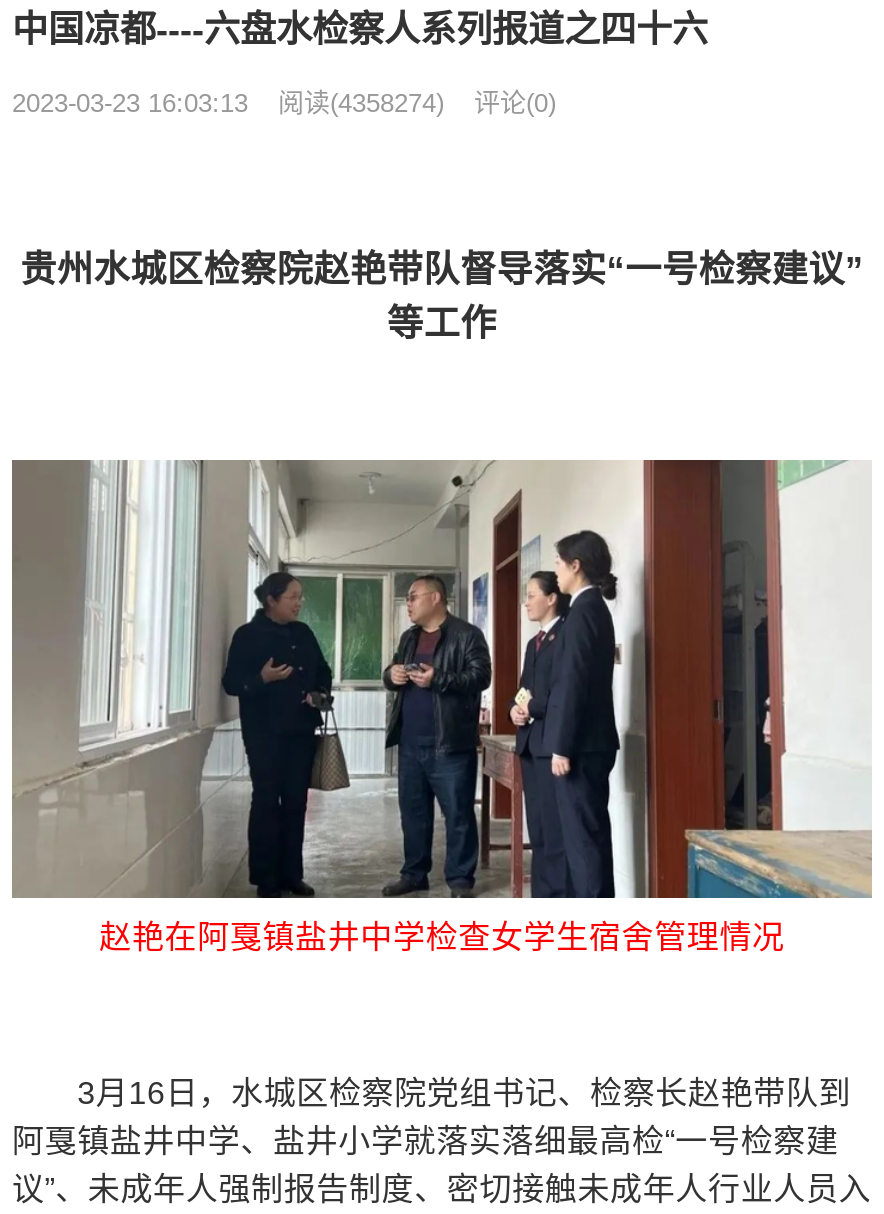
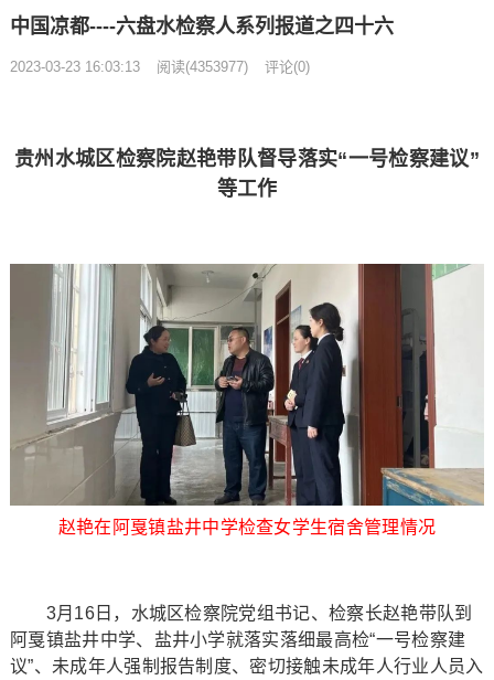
[12,88,556,118] 2023-03-23 16:03:13 阅读(4358274) 评论(0) -> [10,59,310,75] 2023-03-23 16:03:13 阅读(4353977) 评论(0)

